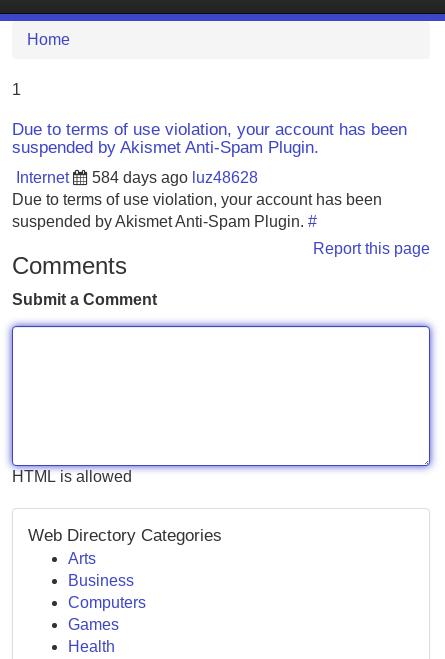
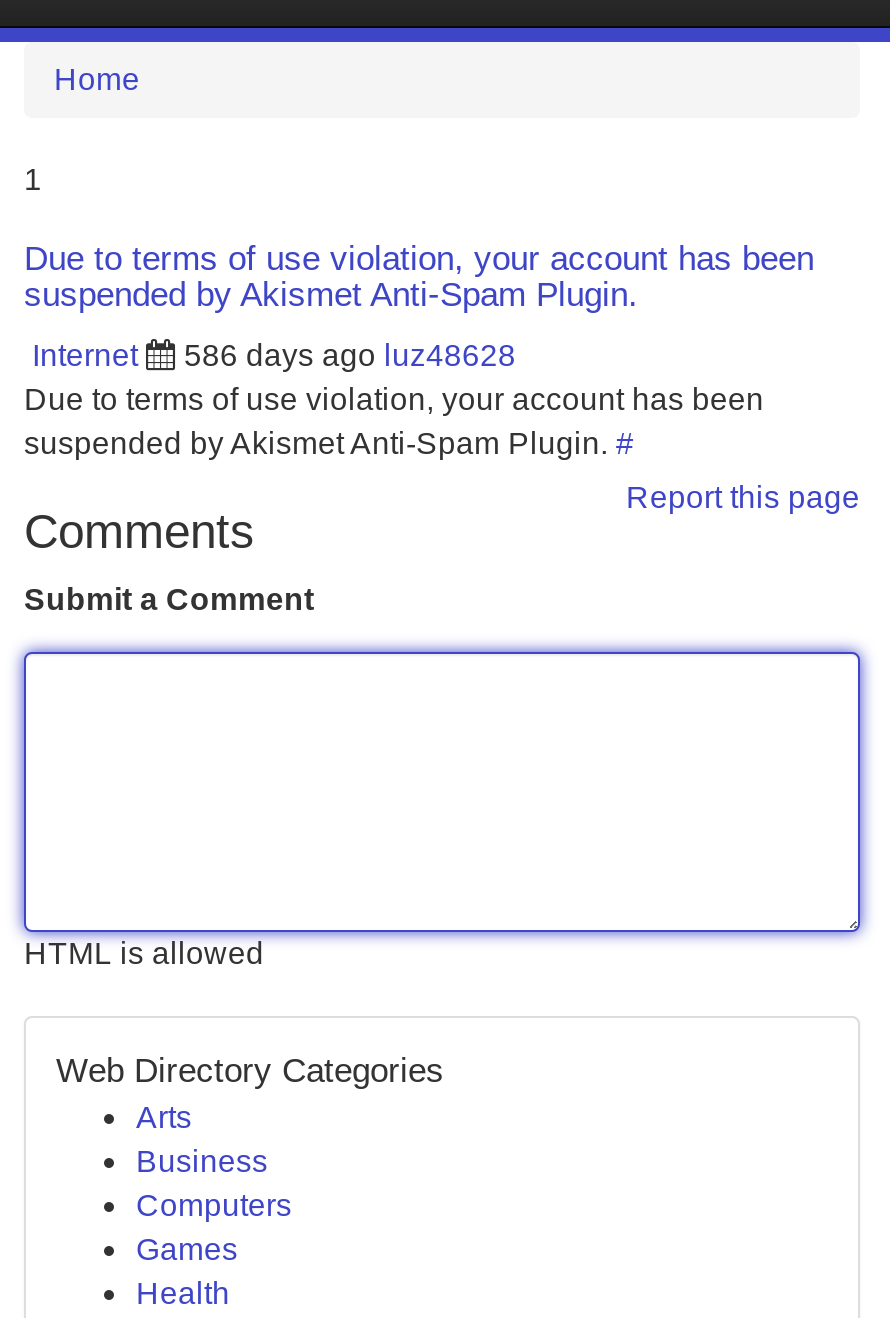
[16,169,258,186] Internet 584 days ago luz48628 -> [32,338,516,372] Internet 586 days ago luz48628

